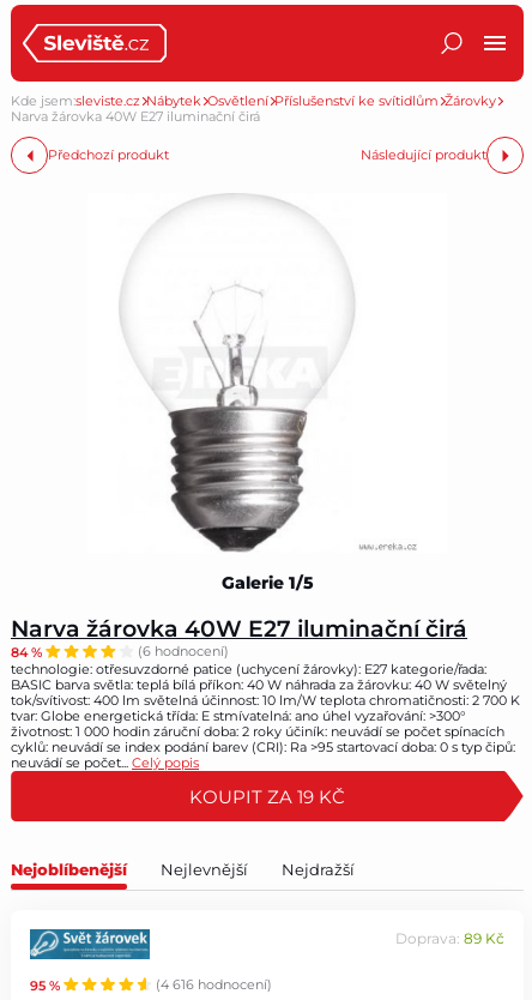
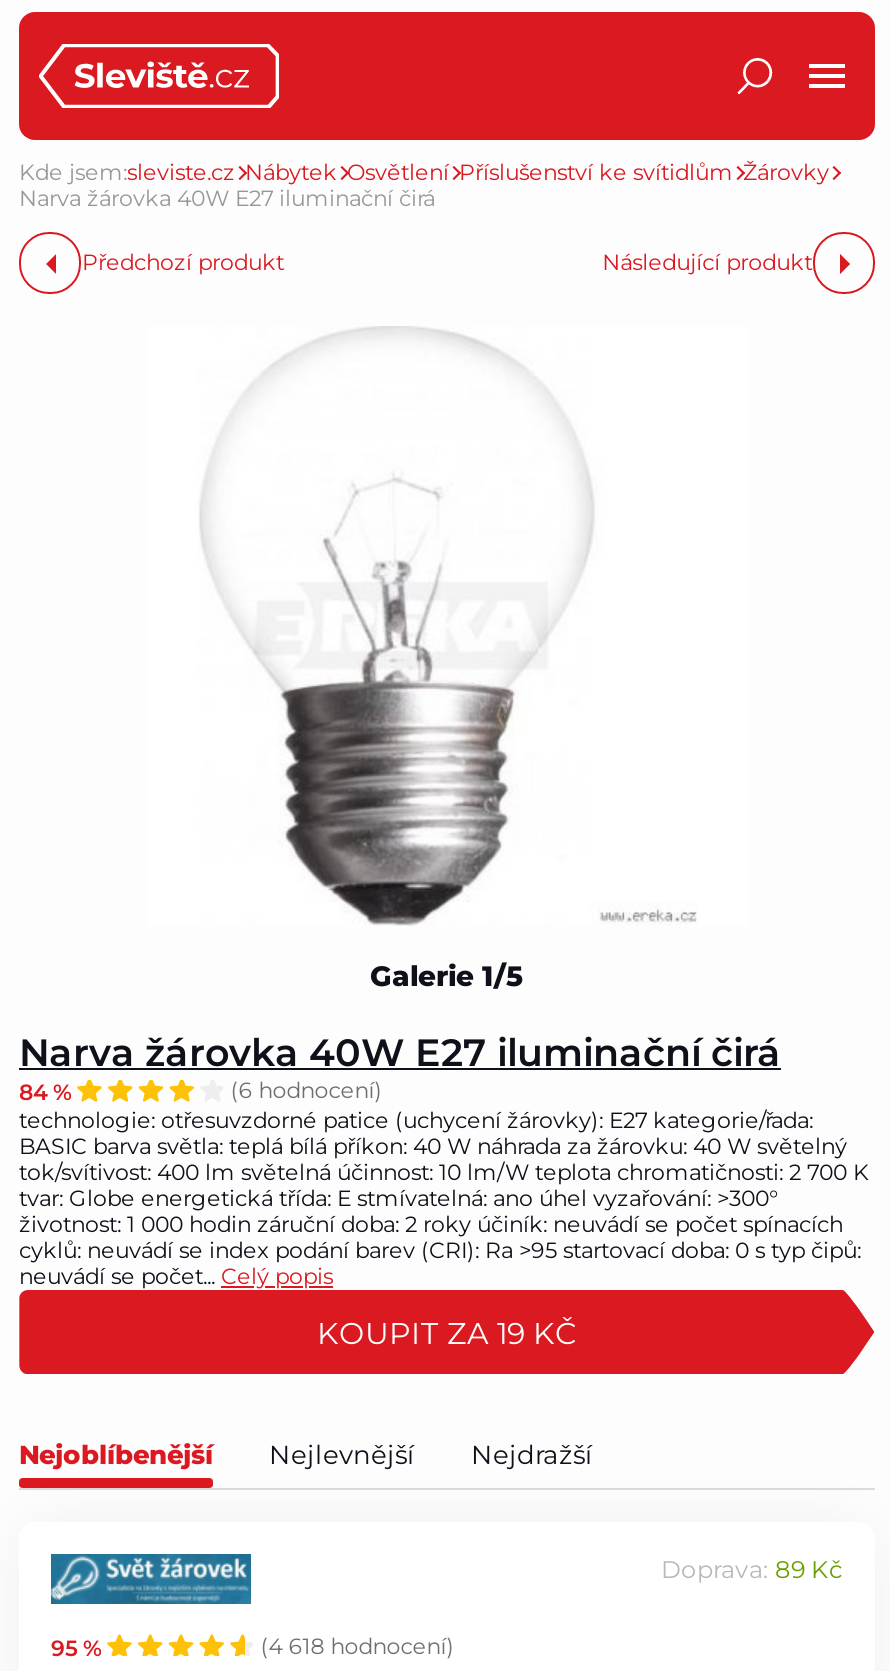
[156,976,272,993] (4 616 hodnocení) -> [261,1632,455,1660] (4 618 hodnocení)

